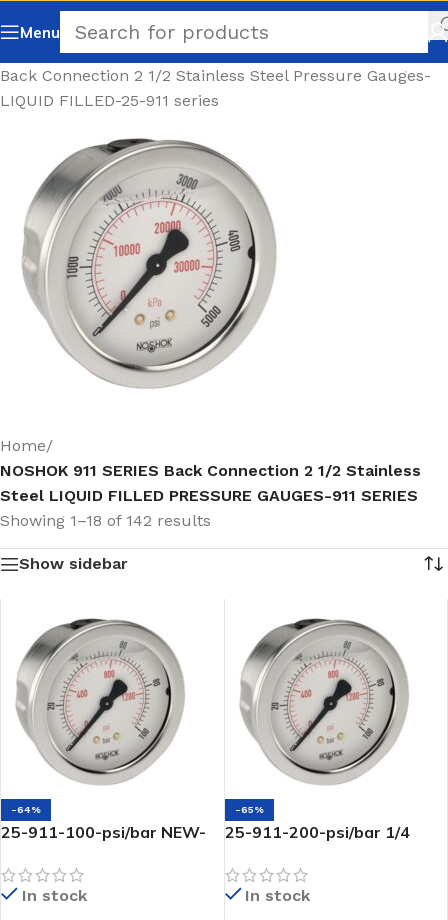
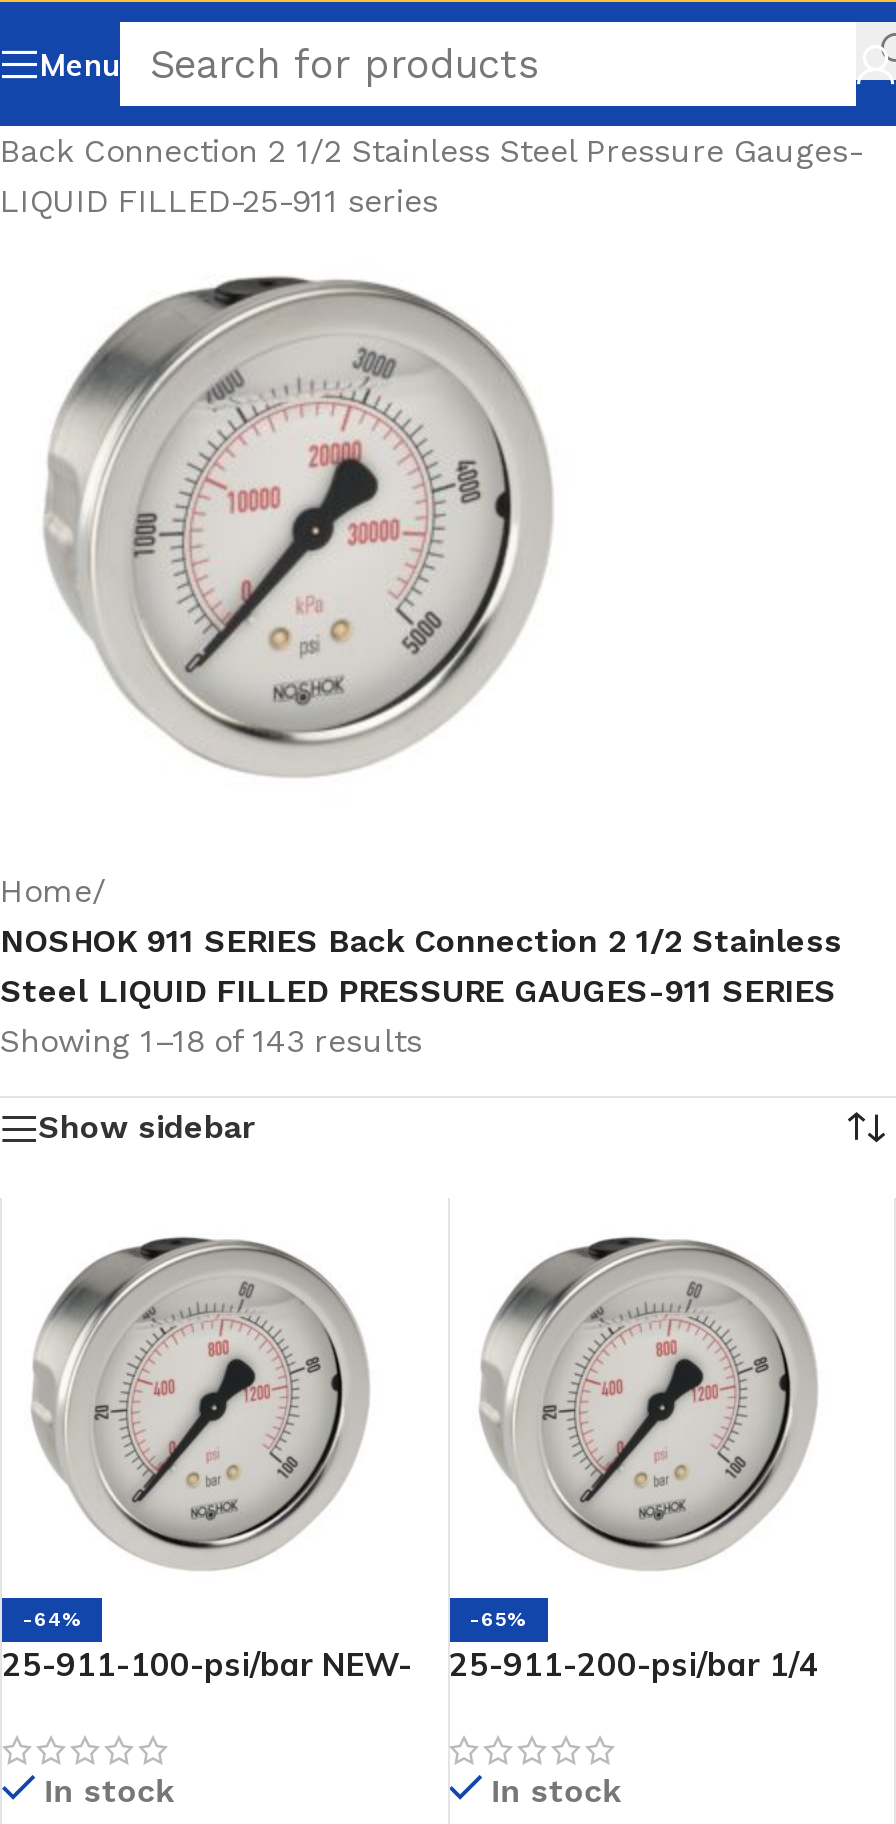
[0,511,211,530] Showing 1–18 of 142 results -> [0,1022,422,1060] Showing 1–18 of 143 results

